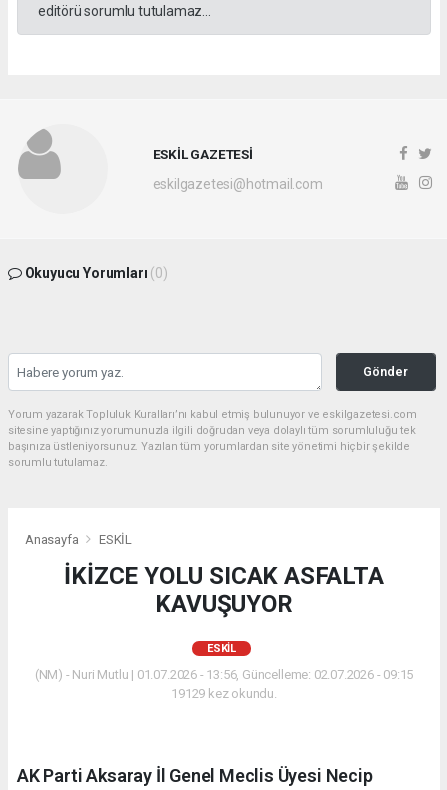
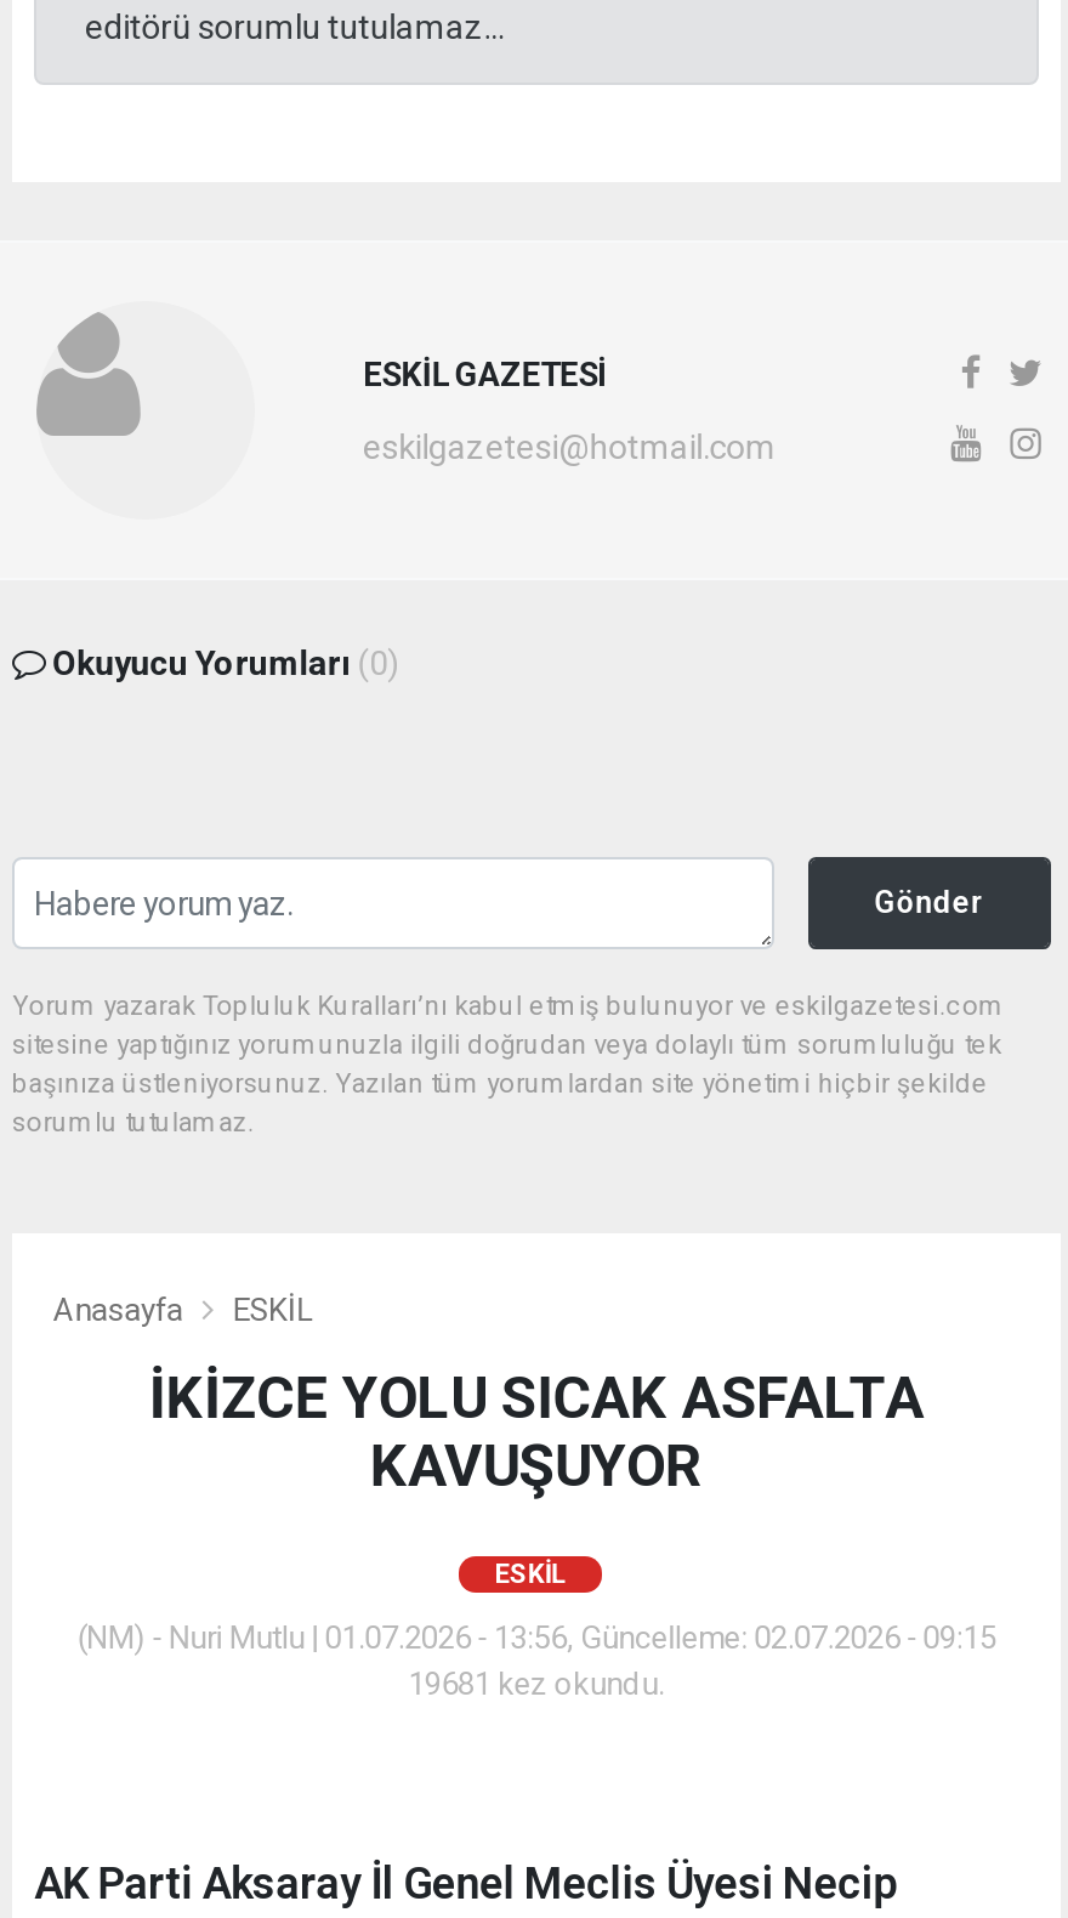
[171,686,277,701] 19129 kez okundu. -> [408,1665,665,1702] 19681 kez okundu.

